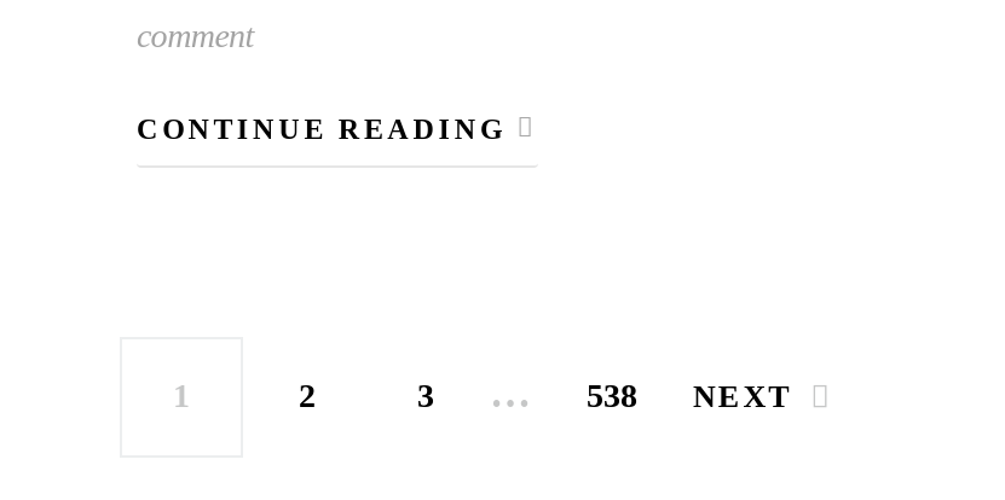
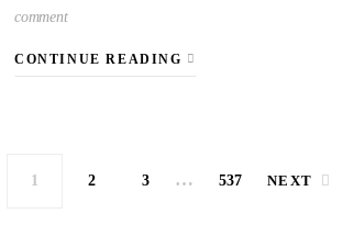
[587,378,637,414] 538 -> [219,172,242,189] 537

